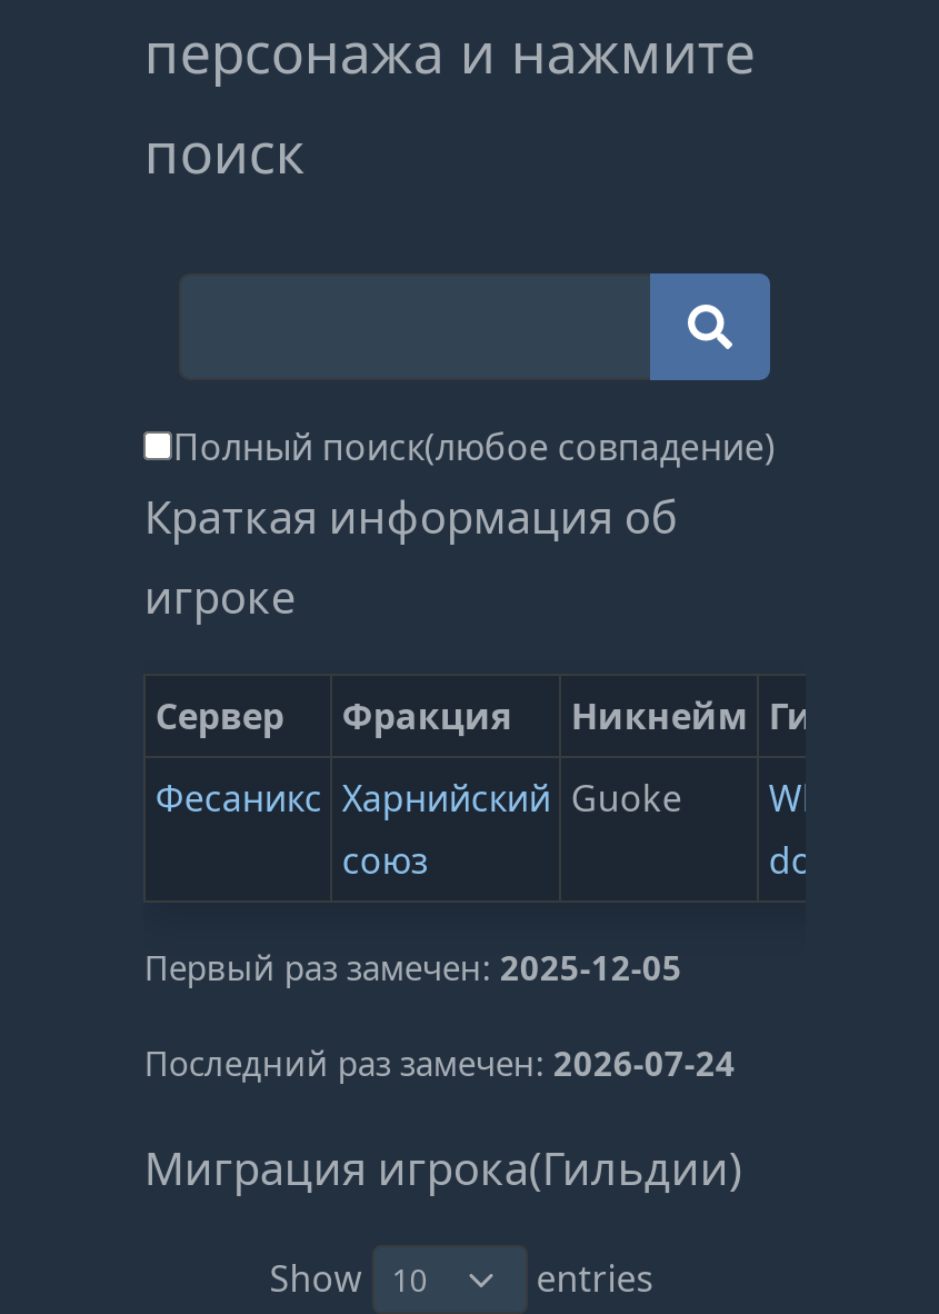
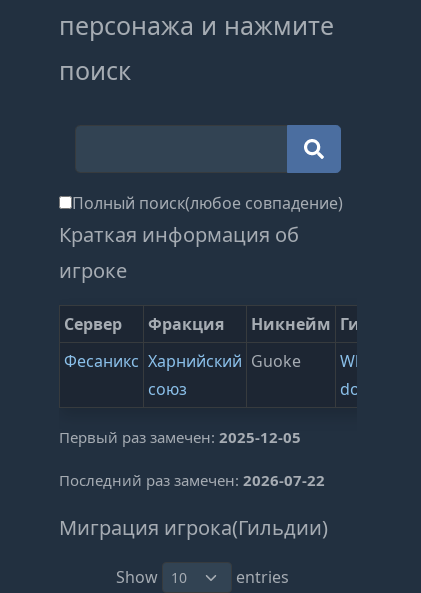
[144,1041,735,1085] Последний раз замечен: 2026-07-24 -> [59,470,325,490] Последний раз замечен: 2026-07-22

